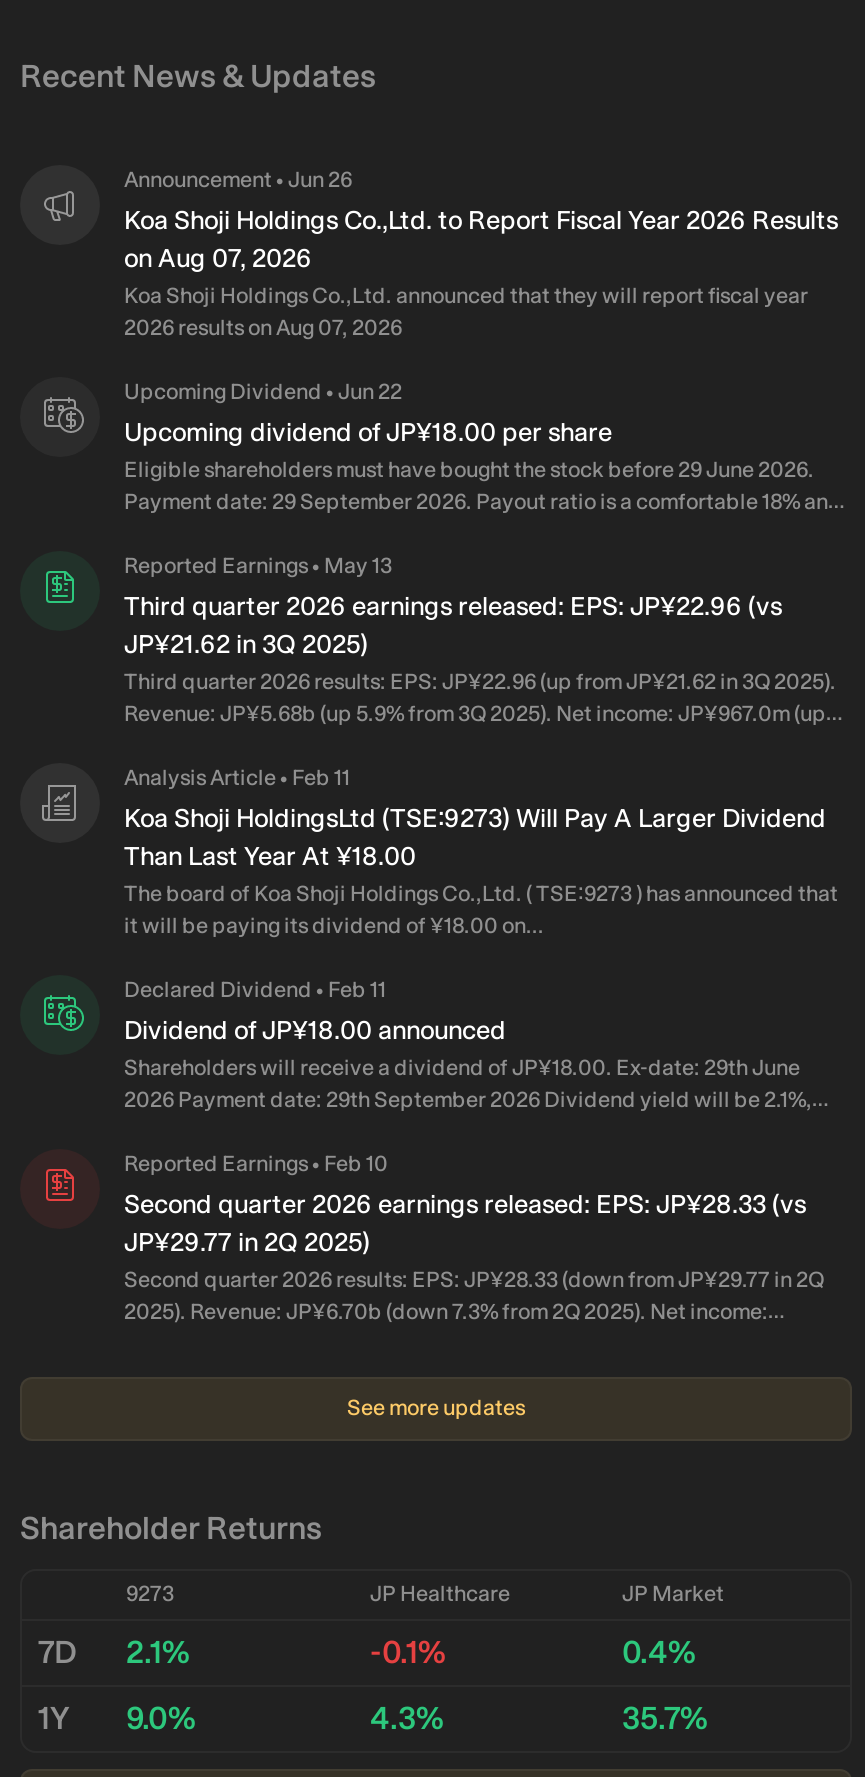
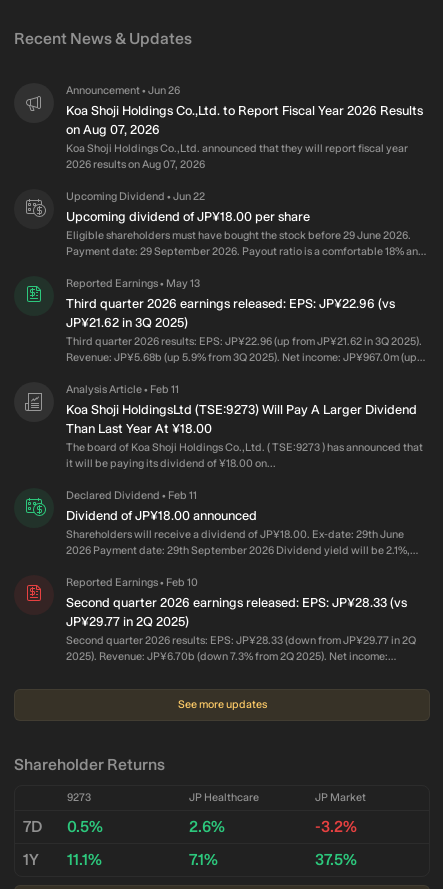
[38,1632,190,1670] 7D 2.1% -> [23,817,103,836] 7D 0.5%
[370,1632,446,1670] -0.1% -> [189,817,225,836] 2.6%
[622,1632,696,1670] 0.4% -> [315,817,357,836] -3.2%
[38,1698,196,1736] 1Y 9.0% -> [23,850,102,869] 1Y 11.1%
[370,1698,444,1736] 4.3% -> [189,850,218,869] 7.1%
[622,1698,708,1736] 35.7% -> [315,850,357,869] 37.5%

